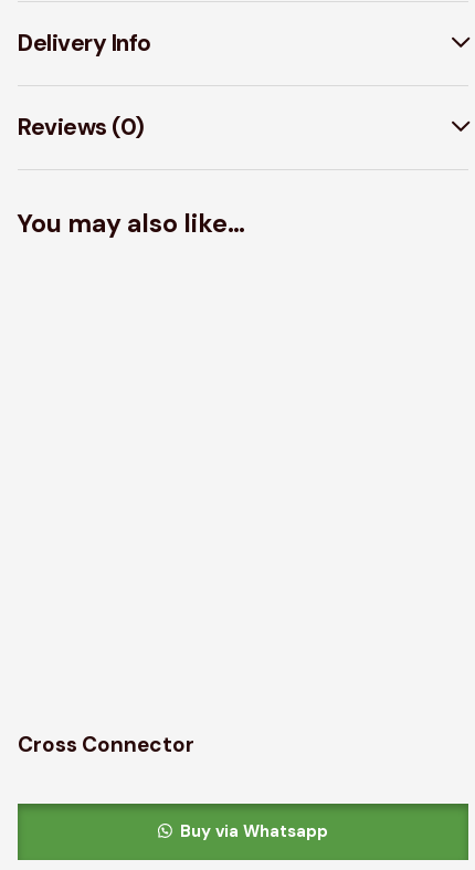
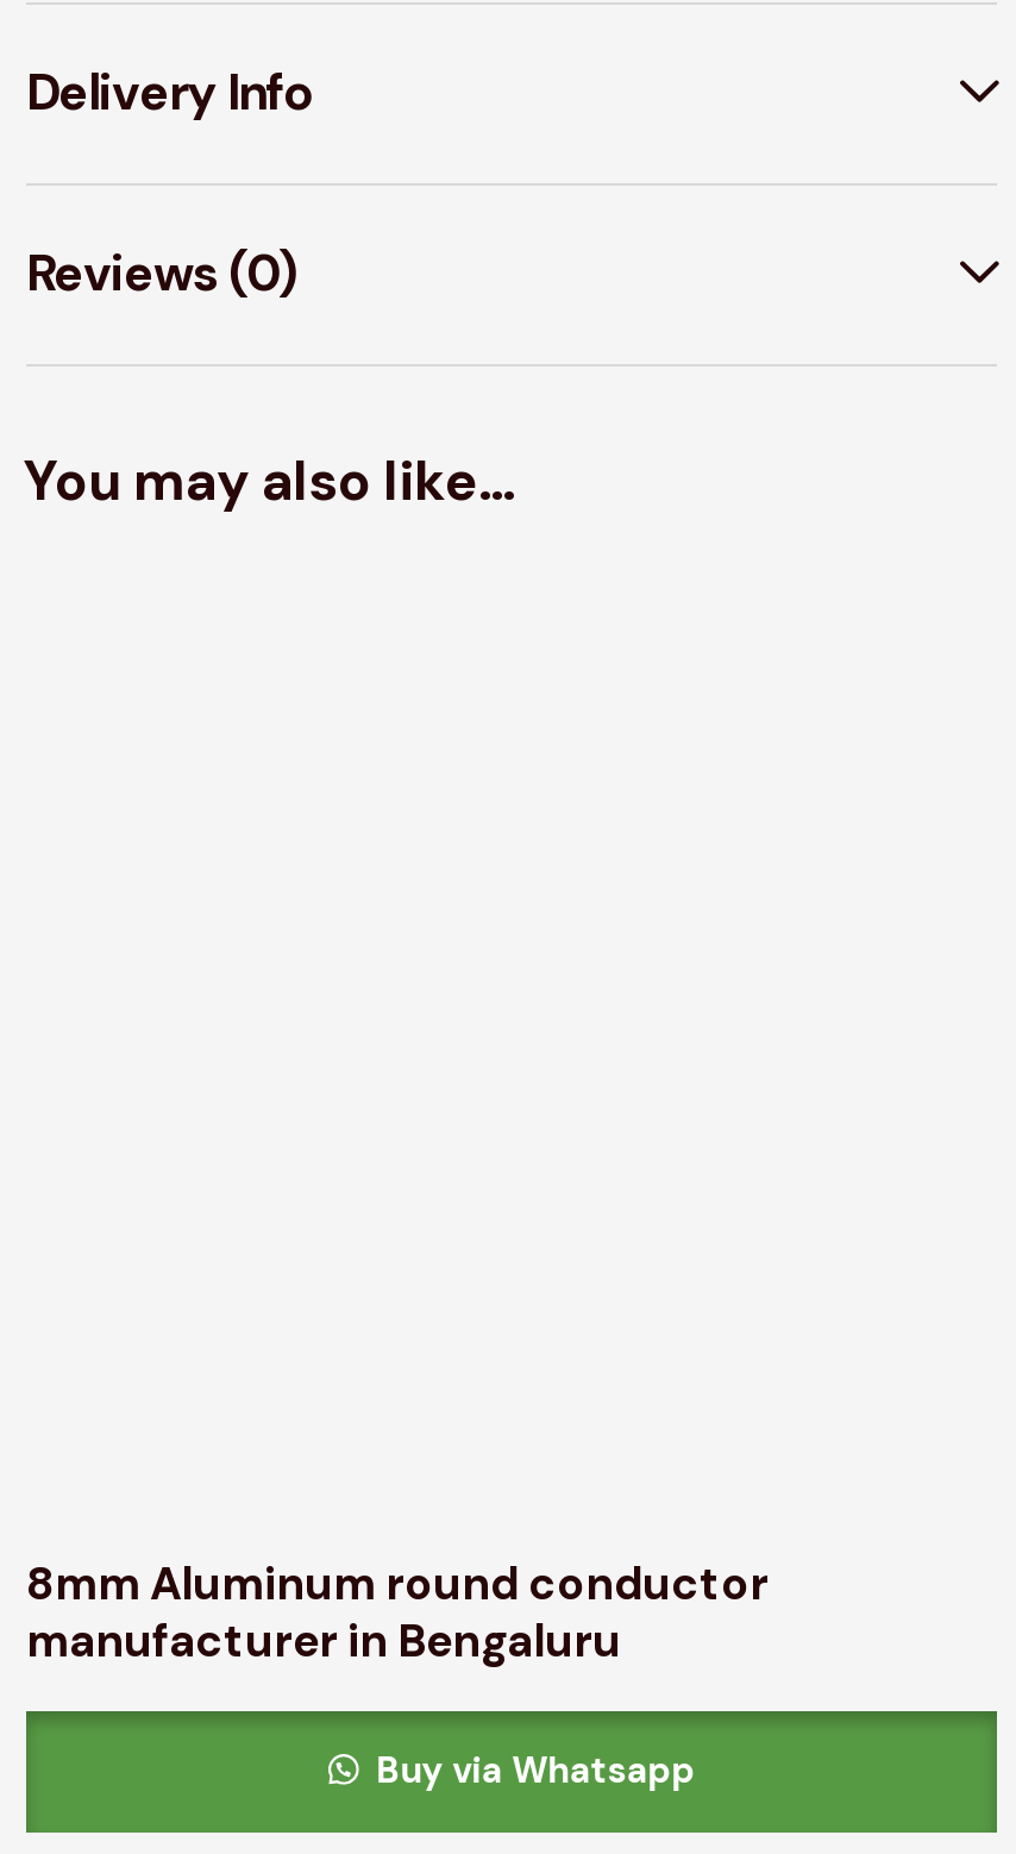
[18,731,194,759] Cross Connector -> [26,1555,769,1672] 8mm Aluminum round conductor | manufacturer in Bengaluru

